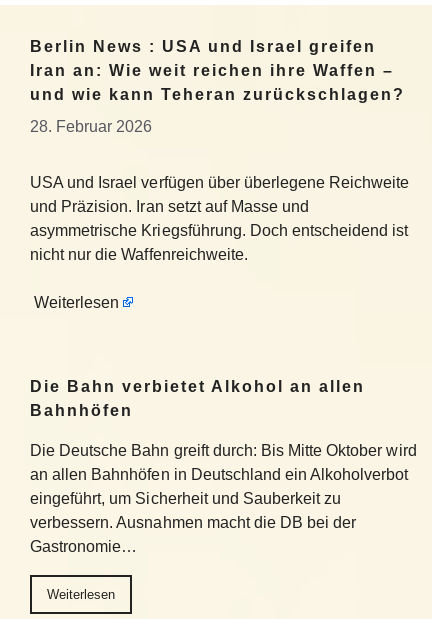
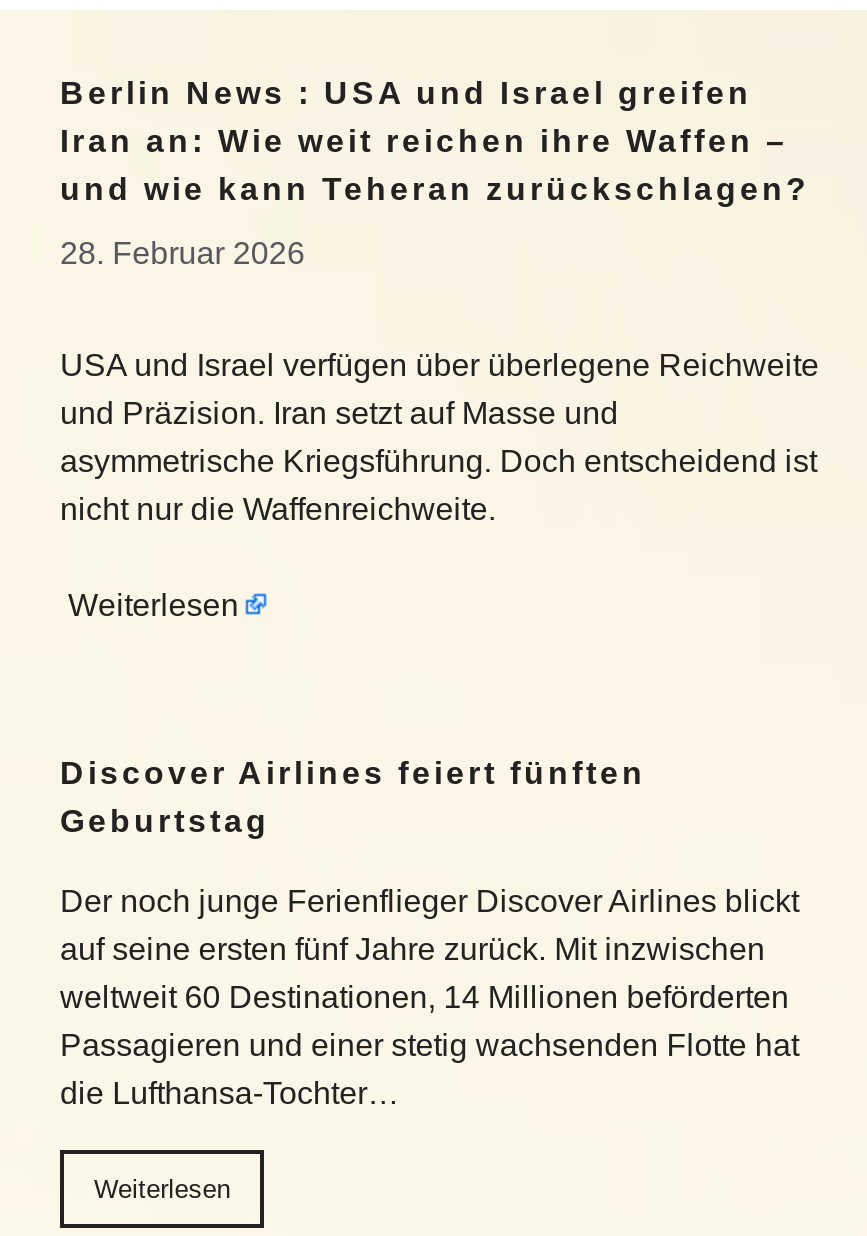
[30,378,365,419] Die Bahn verbietet Alkohol an allen | Bahnhöfen -> [60,756,646,838] Discover Airlines feiert fünften | Geburtstag
[30,442,417,555] Die Deutsche Bahn greift durch: Bis Mitte Oktober wird | an allen Bahnhöfen in Deutschland ein Alkoholverbot | eingeführt, um Sicherheit und Sauberkeit zu | verbessern. Ausnahmen macht die DB bei der | Gastronomie… -> [60,884,799,1110] Der noch junge Ferienflieger Discover Airlines blickt | auf seine ersten fünf Jahre zurück. Mit inzwischen | weltweit 60 Destinationen, 14 Millionen beförderten | Passagieren und einer stetig wachsenden Flotte hat | die Lufthansa-Tochter…

